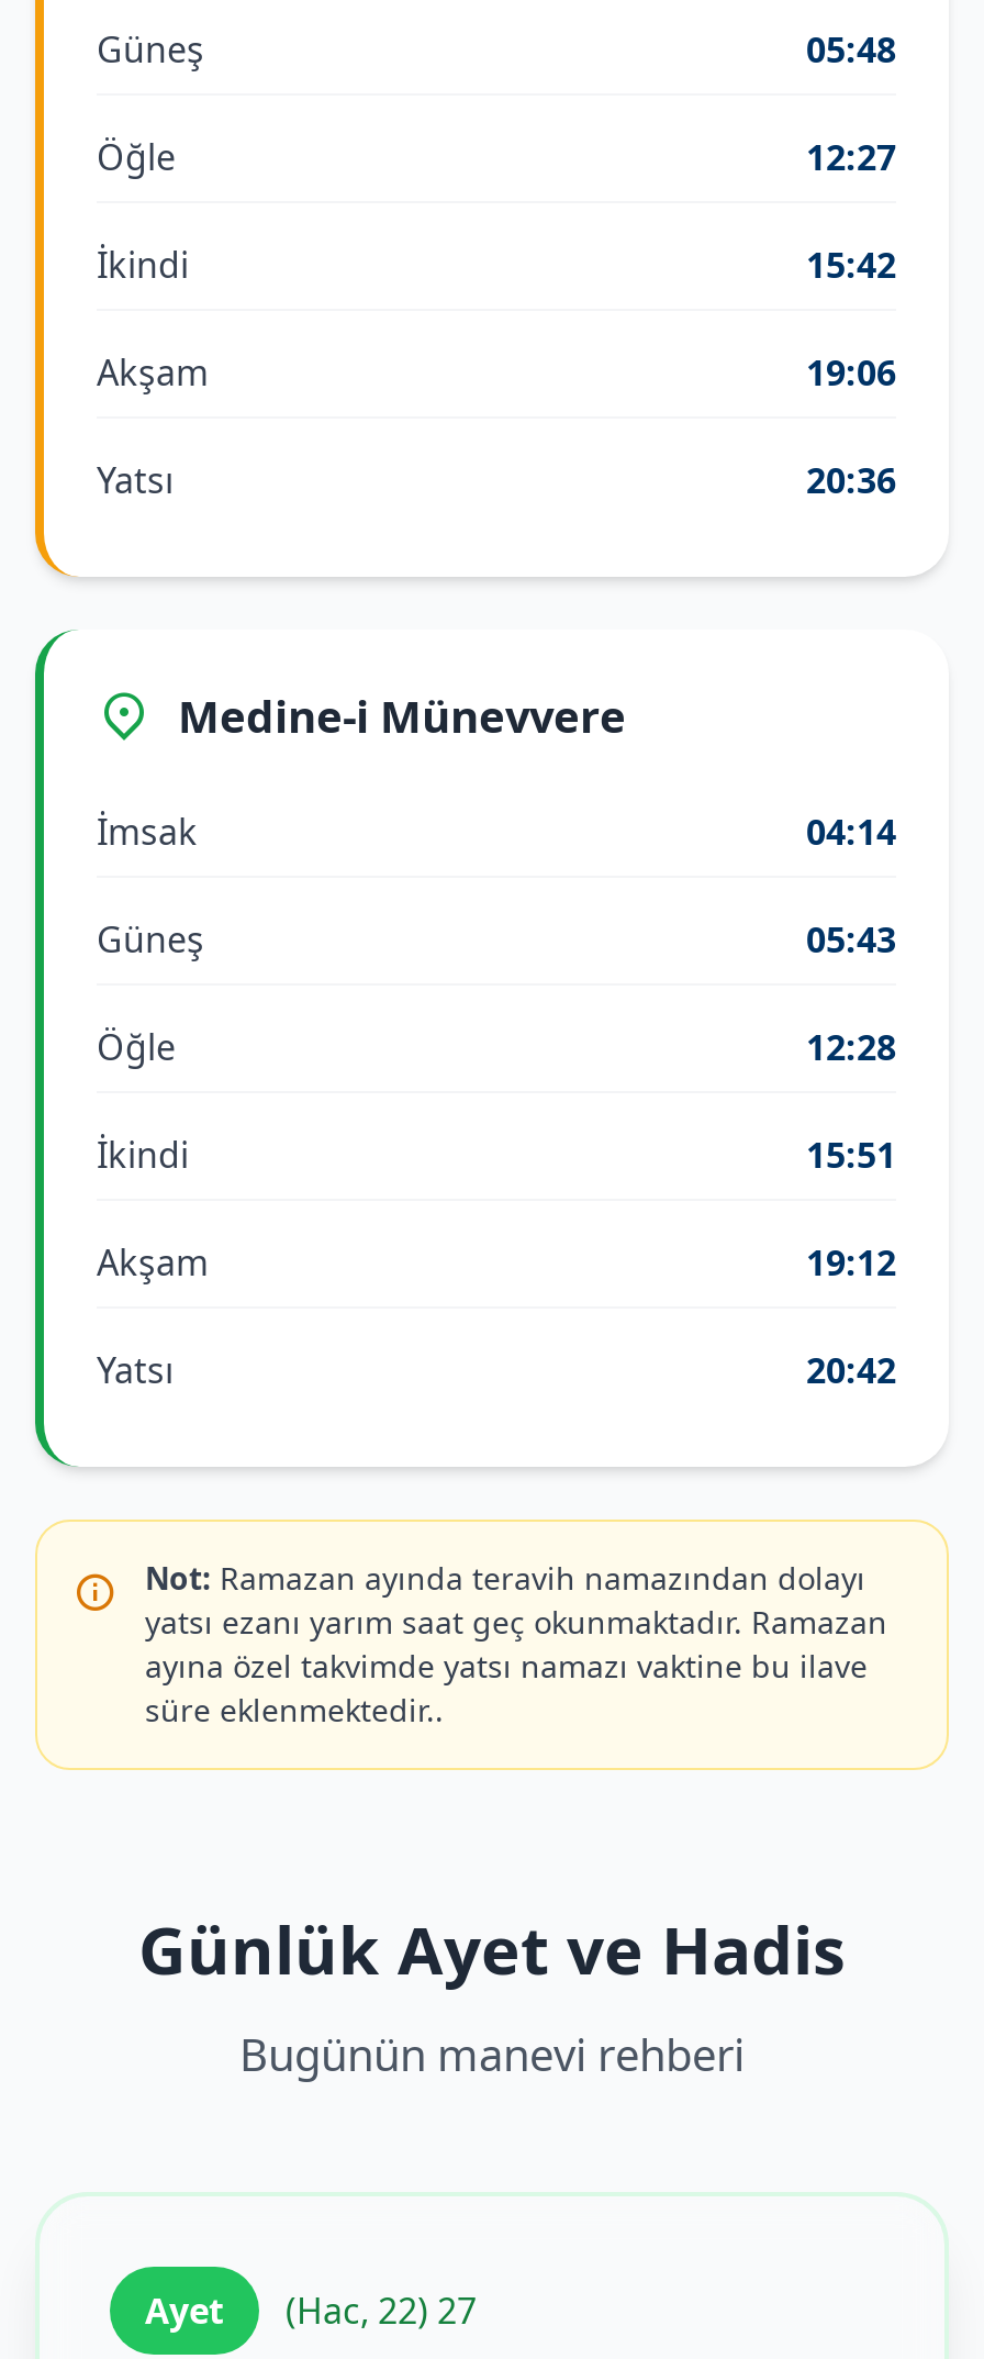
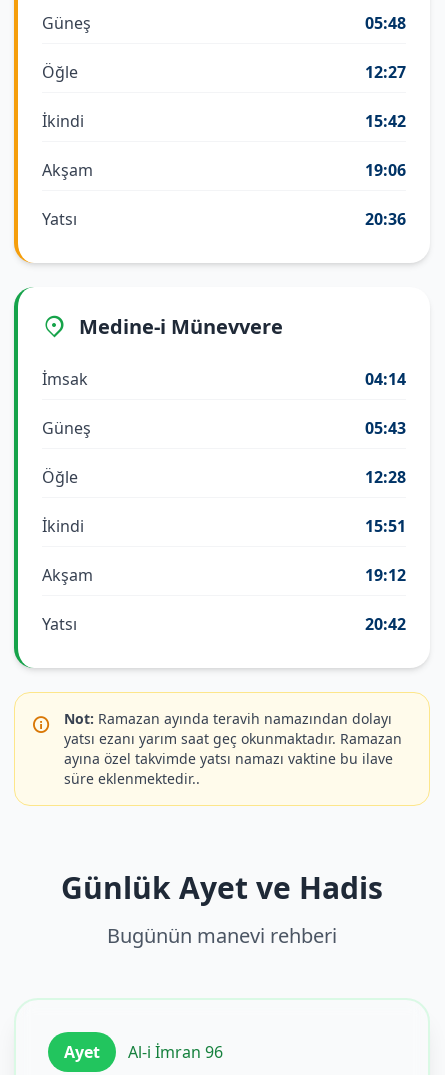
[145,2286,477,2335] Ayet (Hac, 22) 27 -> [64,1041,223,1063] Ayet Al-i İmran 96

